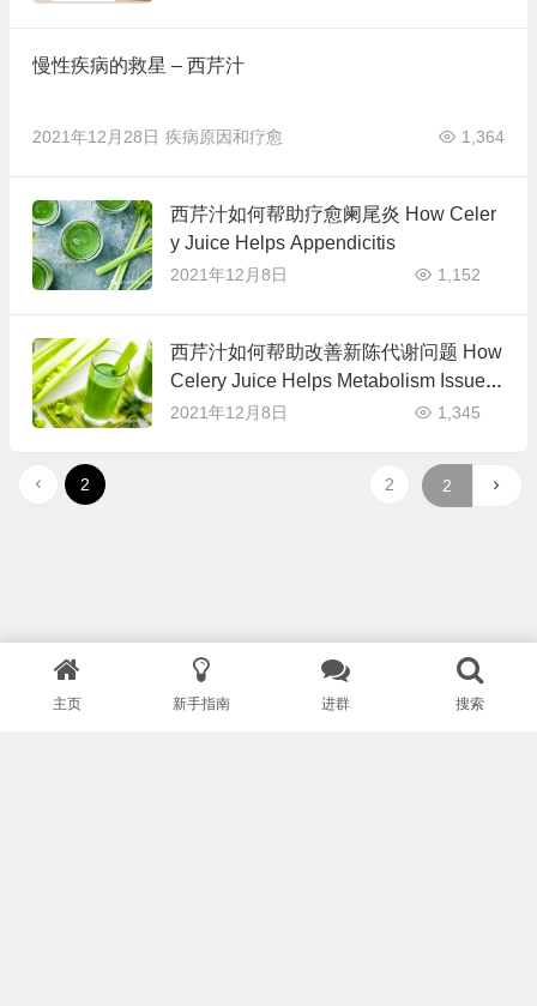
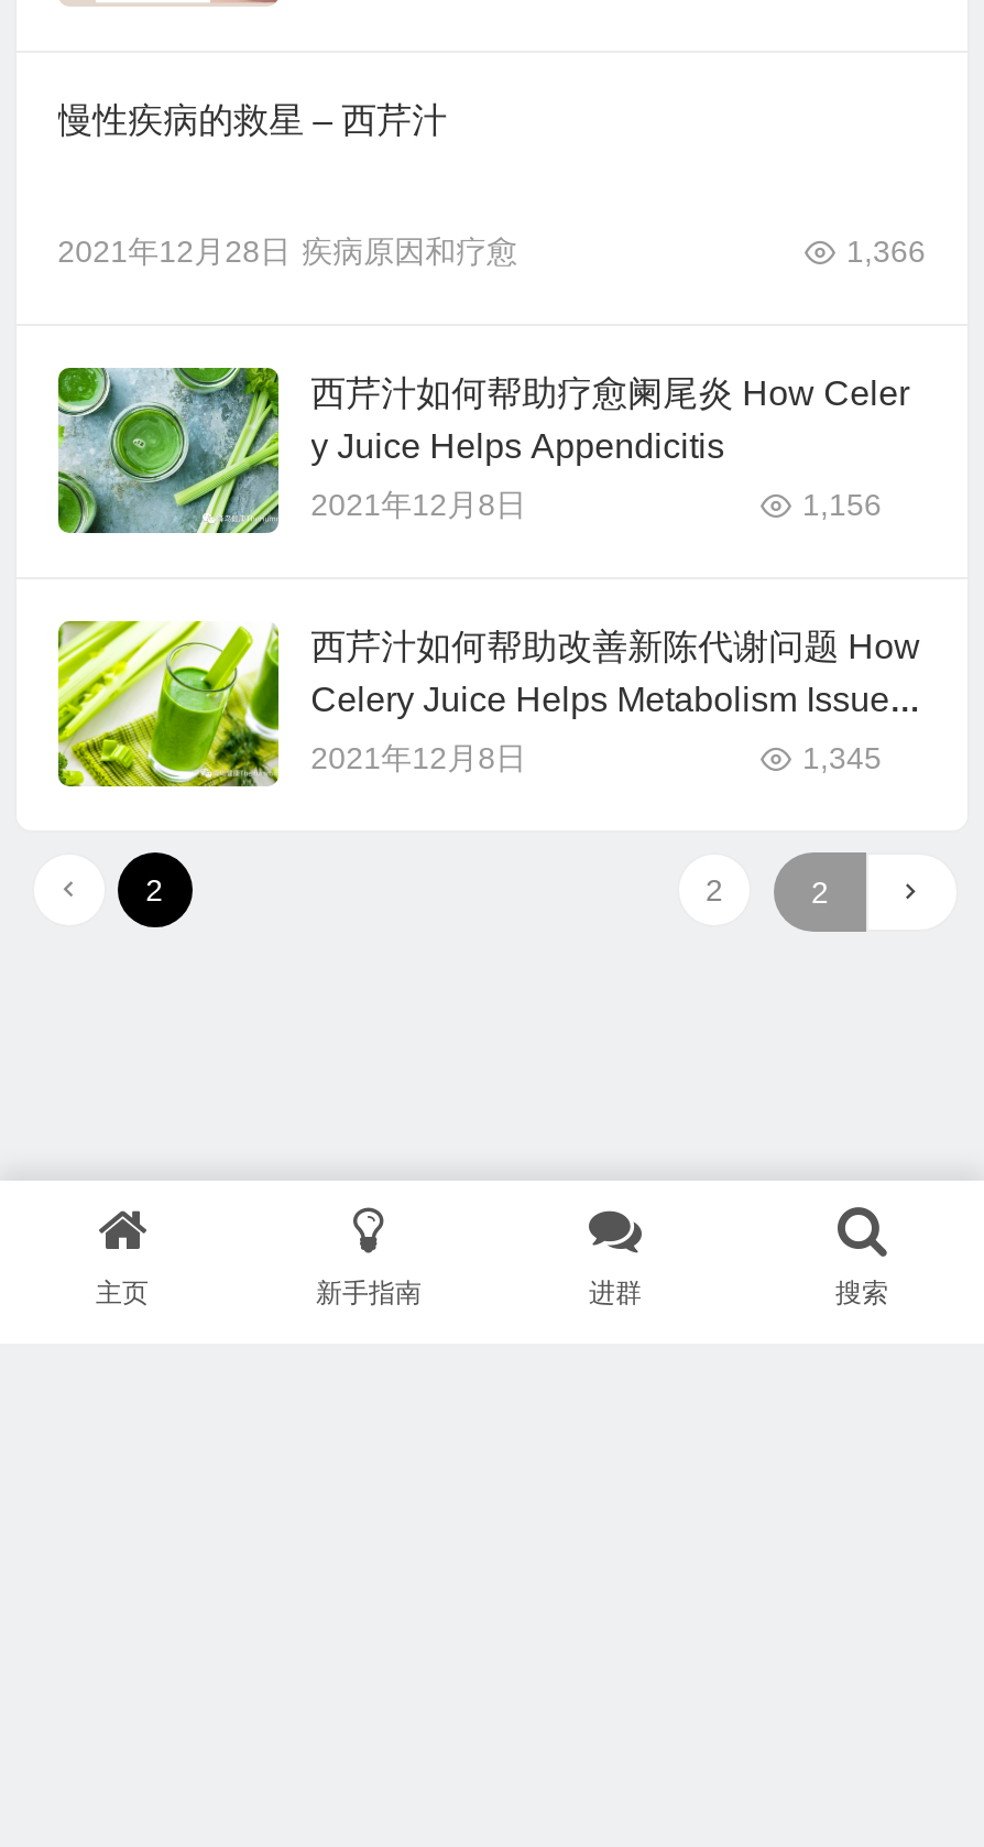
[461,127,505,146] 1,364 -> [846,233,926,269] 1,366
[438,265,481,284] 1,152 -> [802,487,882,522] 1,156

